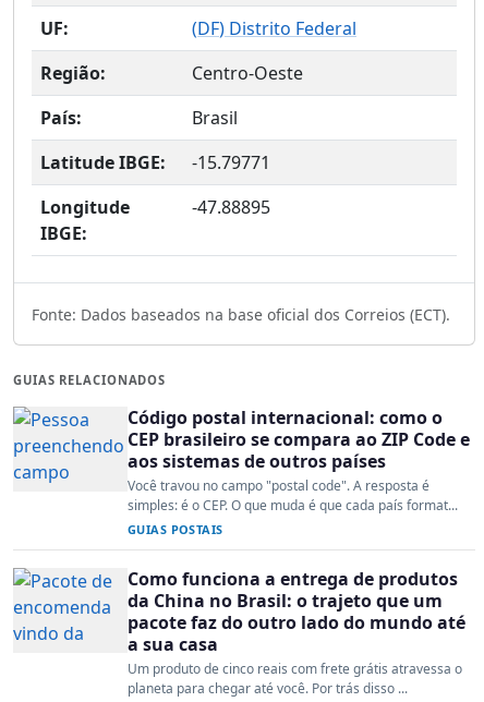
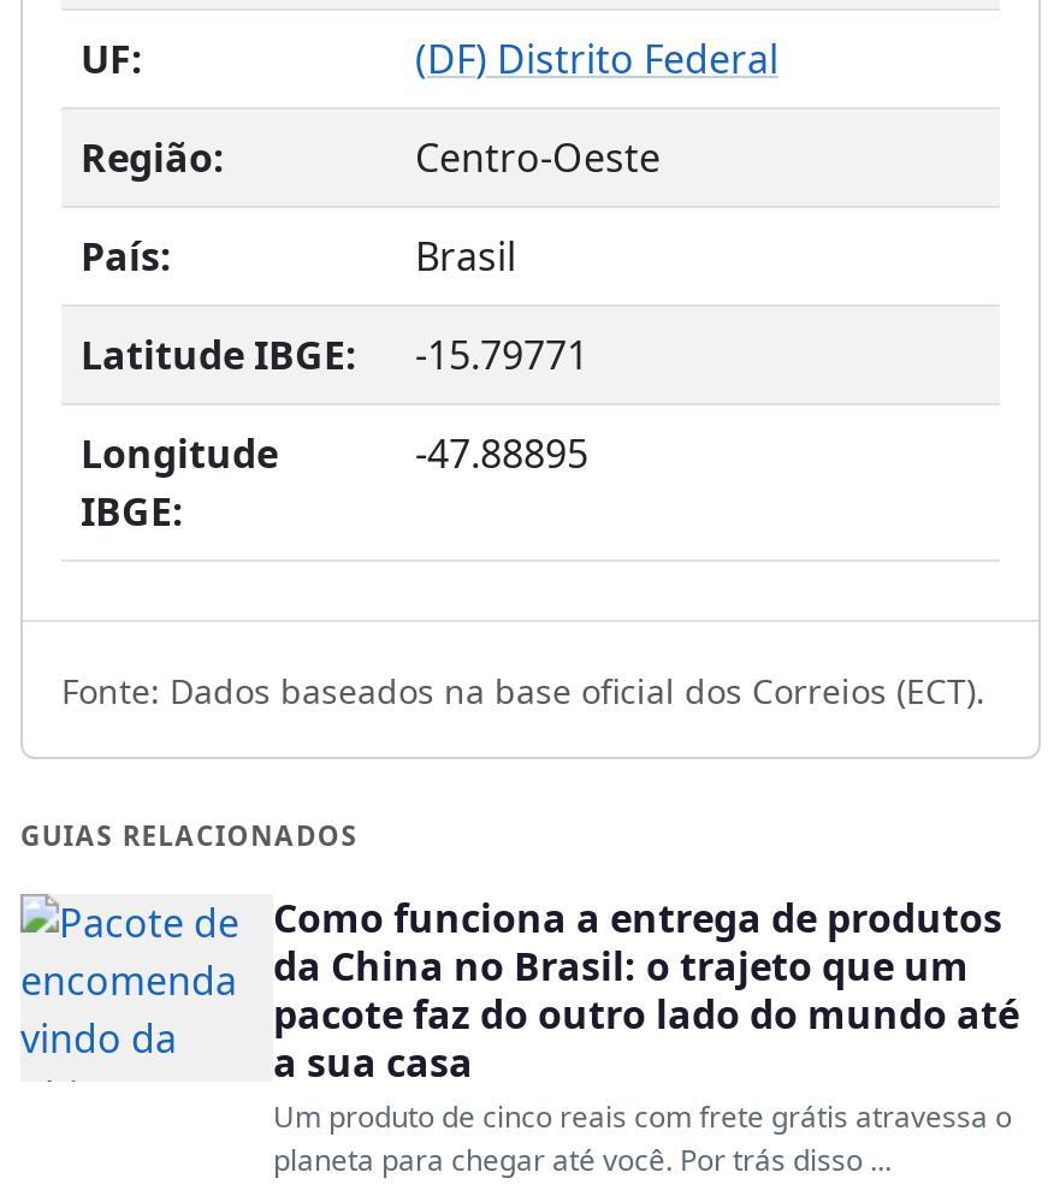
[128,405,470,537] Código postal internacional: como o | CEP brasileiro se compara ao ZIP Code e | aos sistemas de outros países | Você travou no campo "postal code". A resposta é | simples: é o CEP. O que muda é que cada país format... | GUIAS POSTAIS -> none

